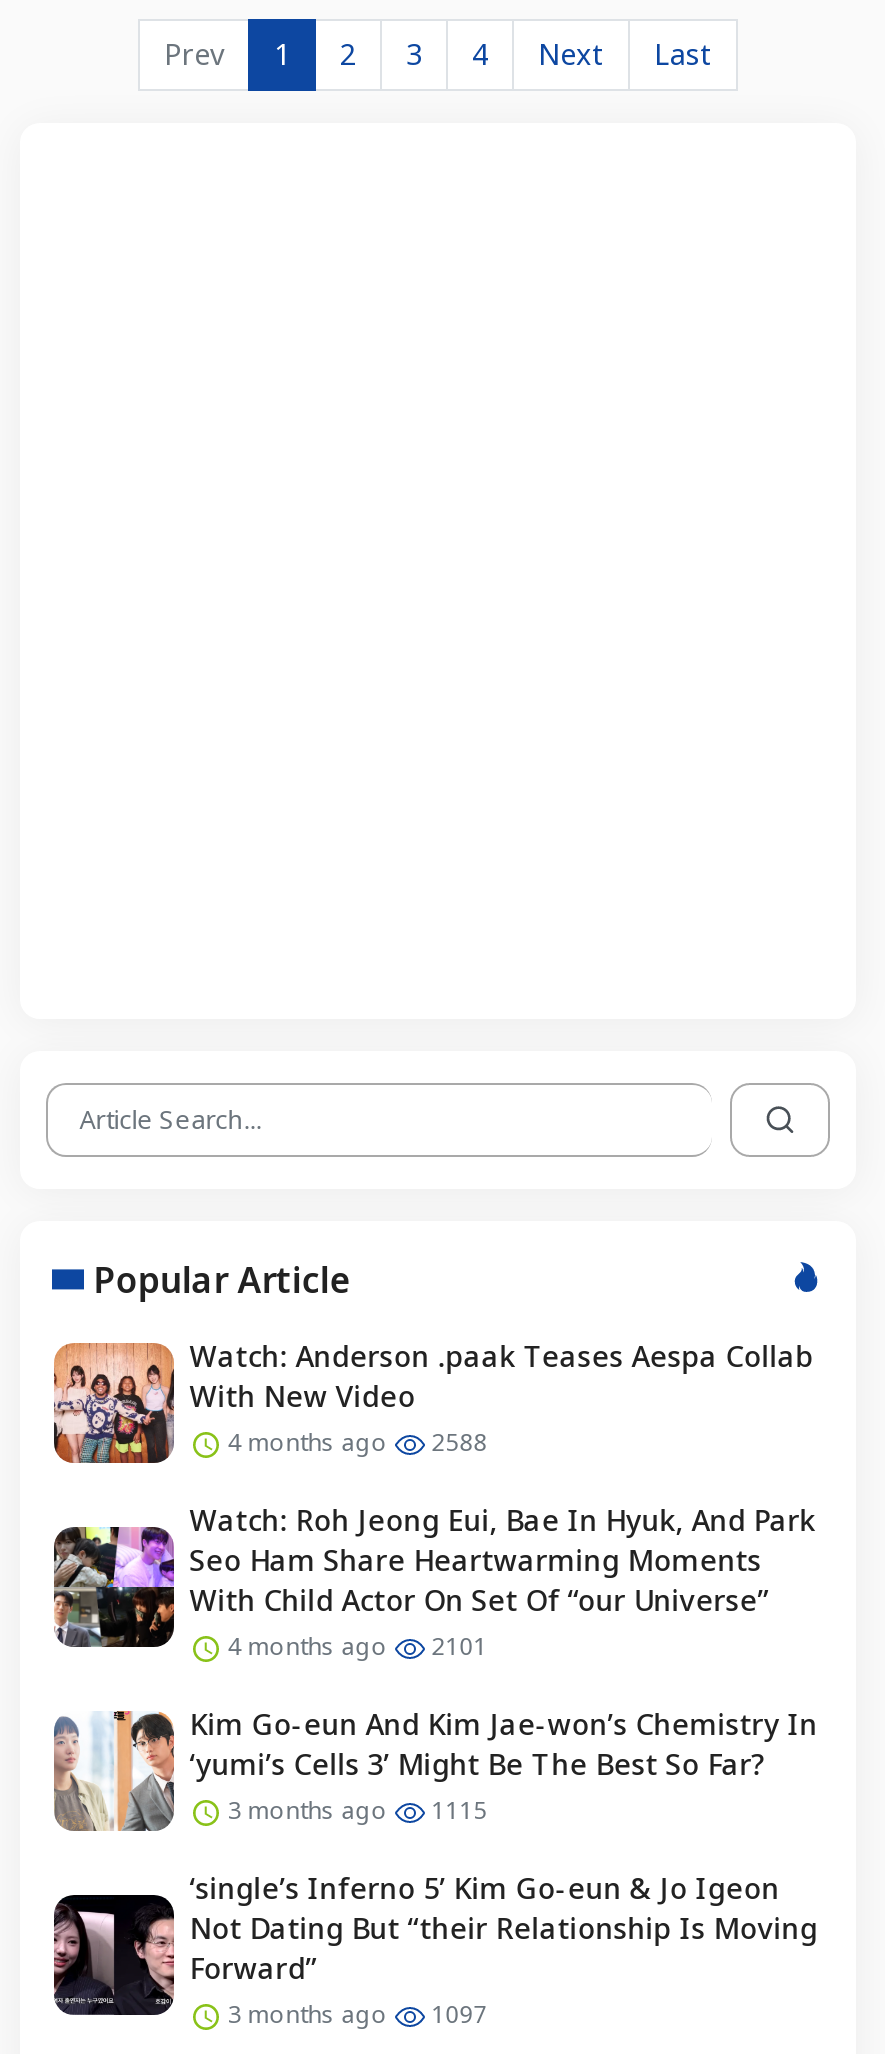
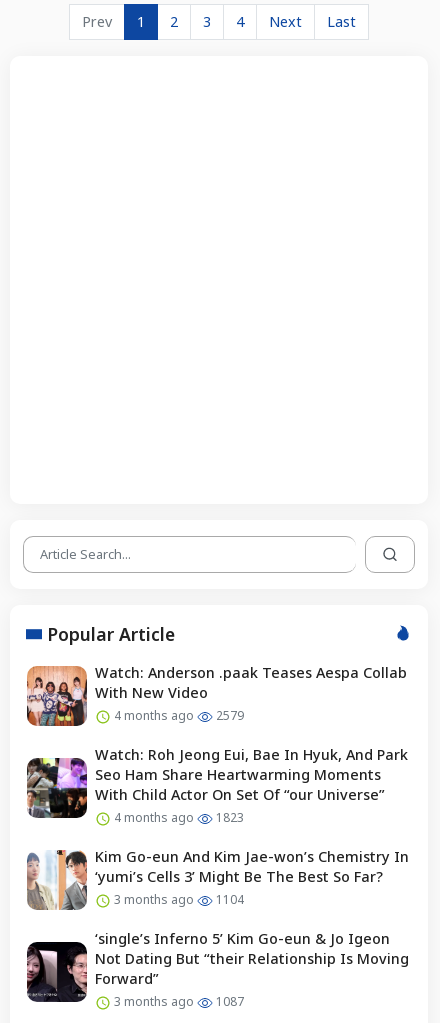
[222,1425,488,1459] 4 months ago 2588 -> [111,707,244,724] 4 months ago 2579
[222,1629,488,1663] 4 months ago 2101 -> [111,809,244,826] 4 months ago 1823
[222,1793,488,1827] 3 months ago 1115 -> [111,891,244,908] 3 months ago 1104
[222,1997,488,2031] 3 months ago 1097 -> [111,993,244,1010] 3 months ago 1087

